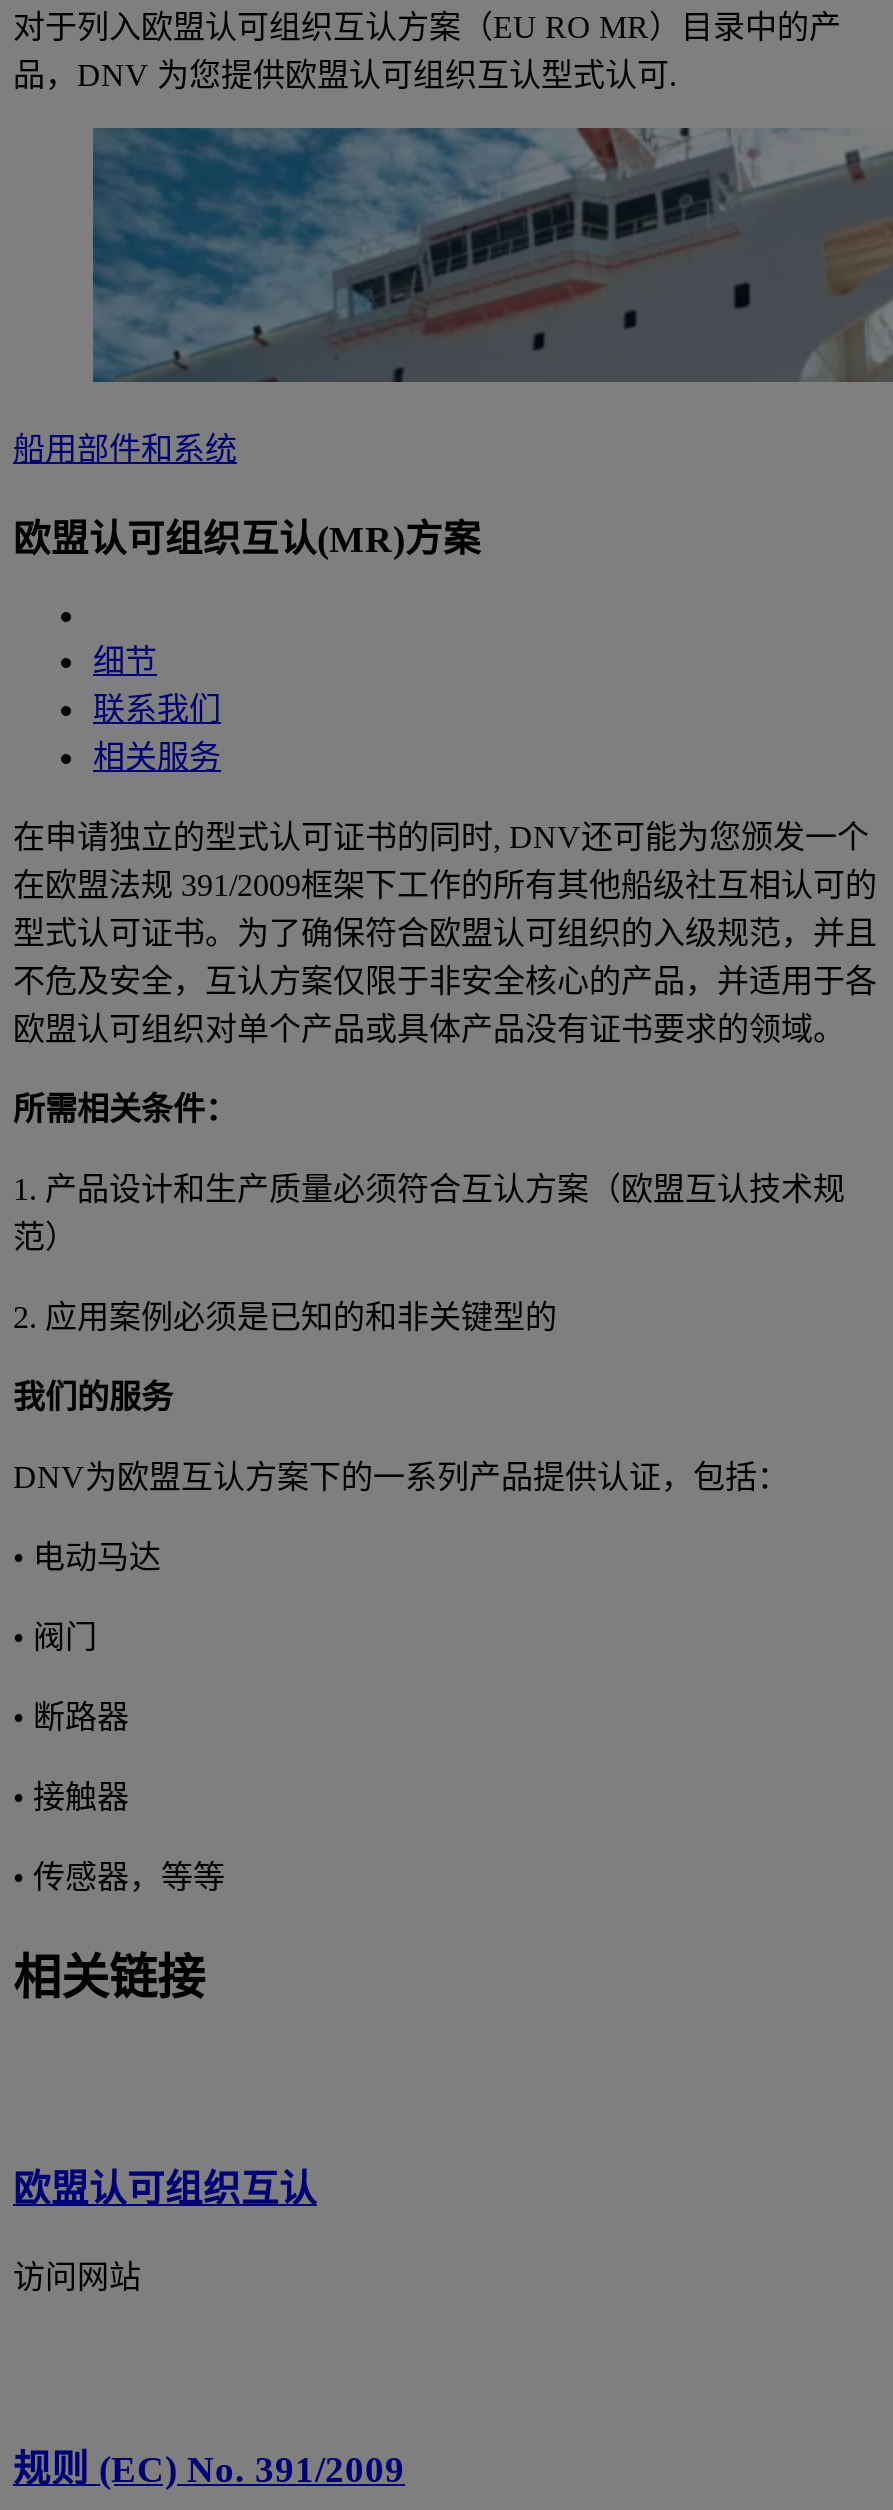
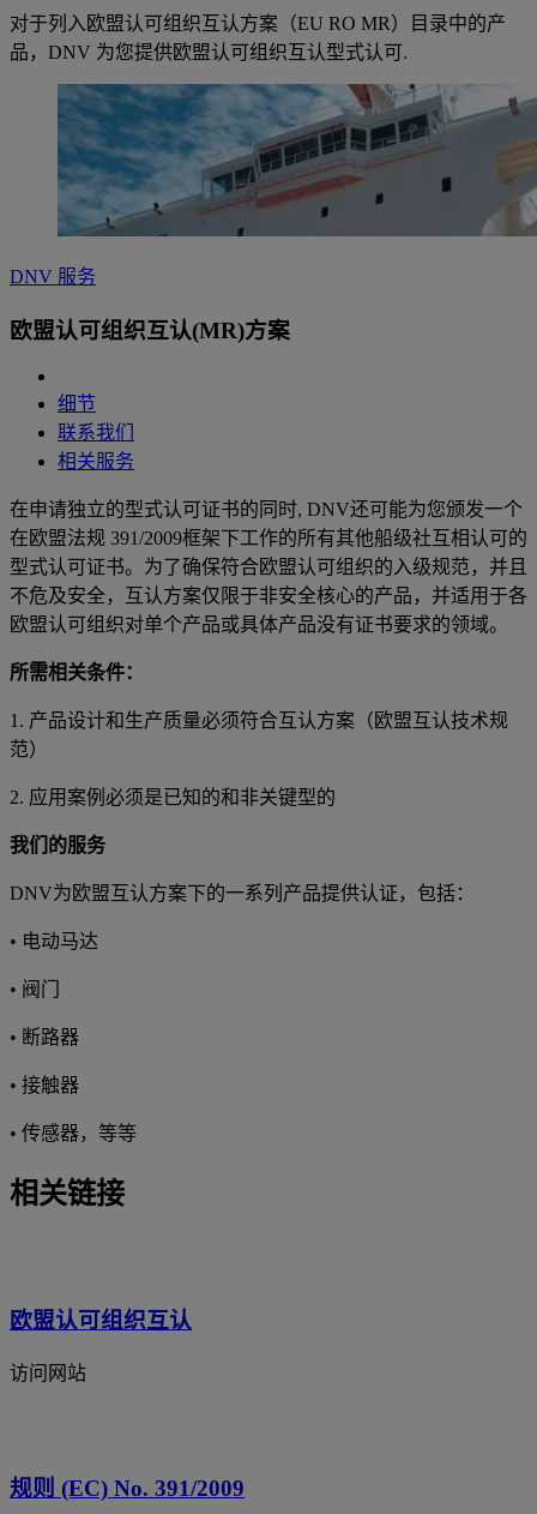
[13,432,237,466] 船用部件和系统 -> [10,266,96,287] DNV 服务

